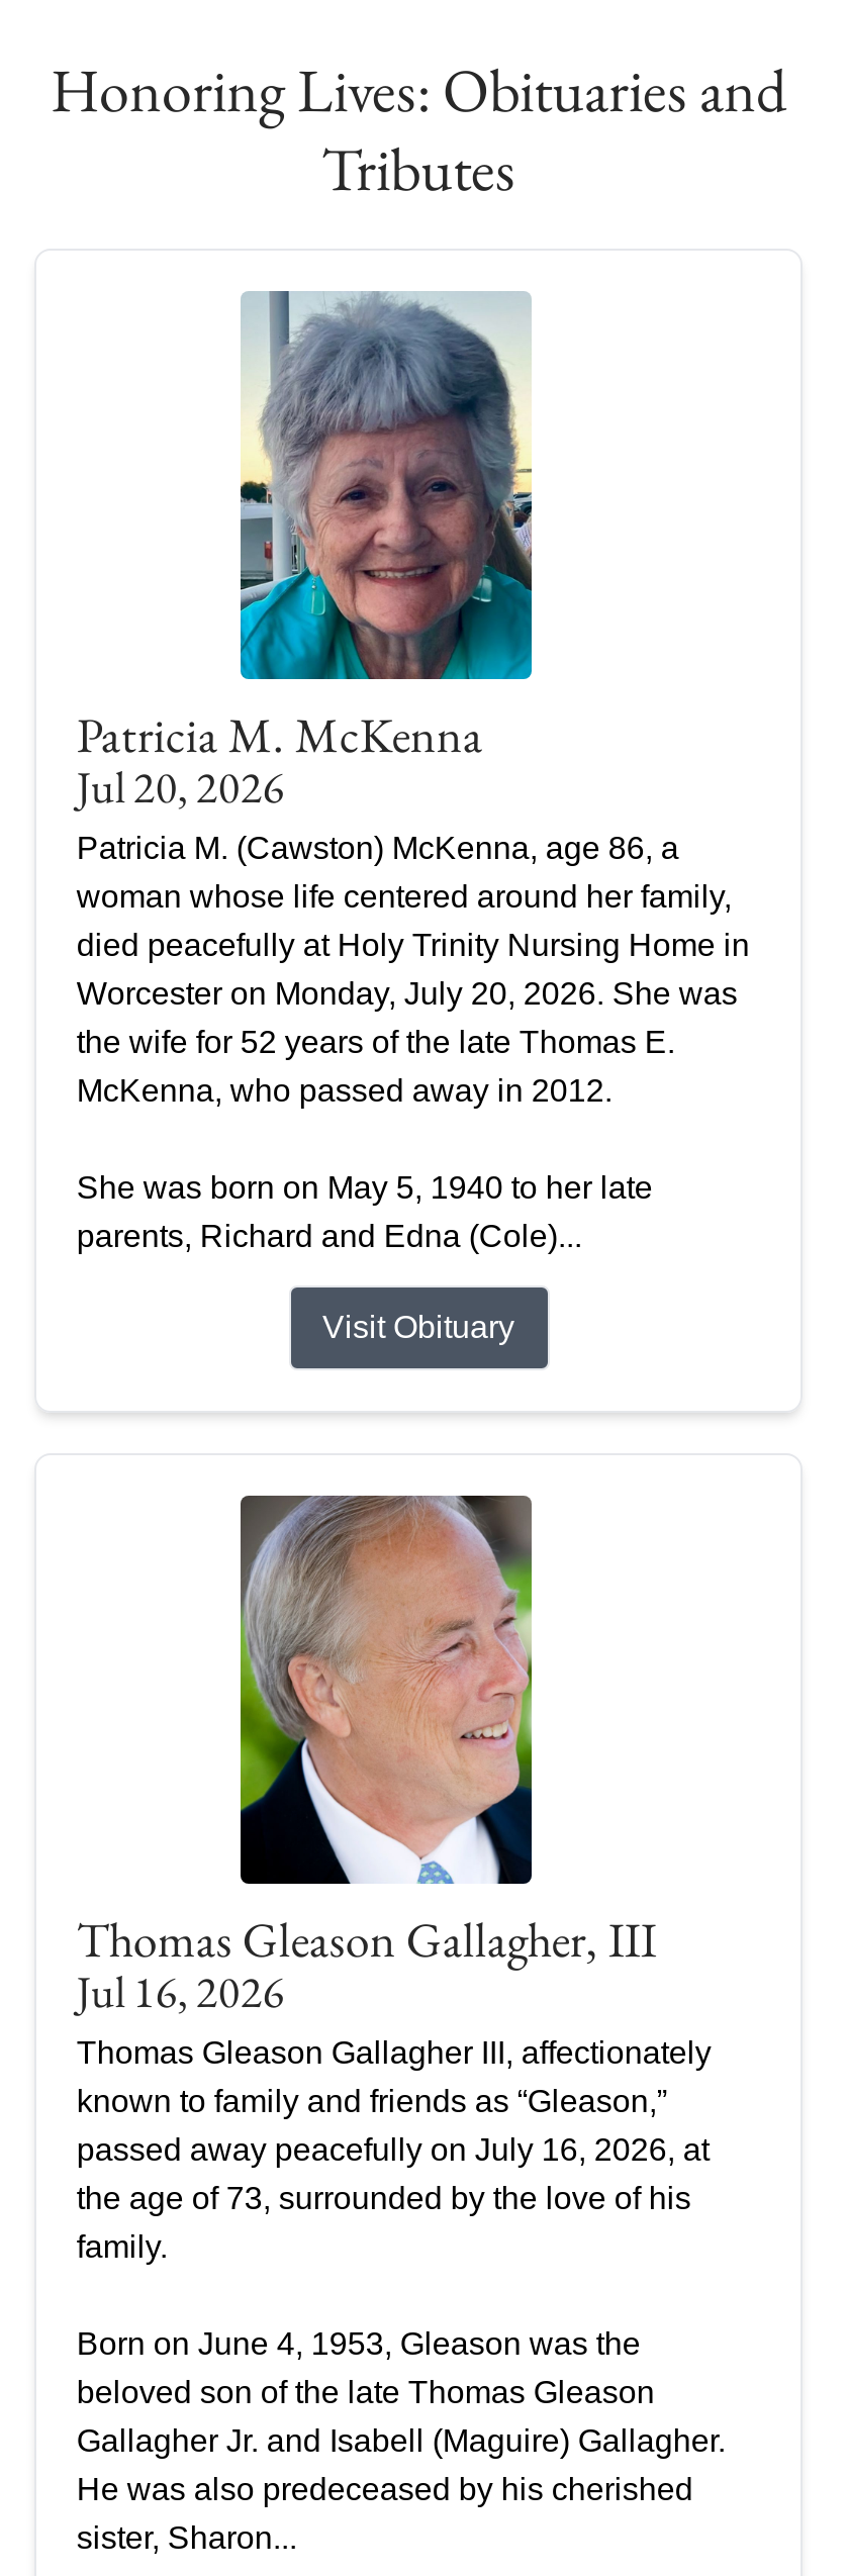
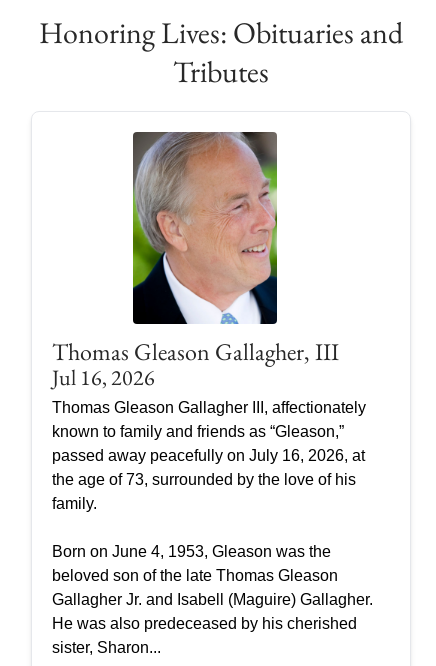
[77,291,750,1343] [image] | Patricia M. McKenna | Jul 20, 2026 | Patricia M. (Cawston) McKenna, age 86, a | woman whose life centered around her family, | died peacefully at Holy Trinity Nursing Home in | Worcester on Monday, July 20, 2026. She was | the wife for 52 years of the late Thomas E. | McKenna, who passed away in 2012. | She was born on May 5, 1940 to her late | parents, Richard and Edna (Cole)... | Visit Obituary -> none

